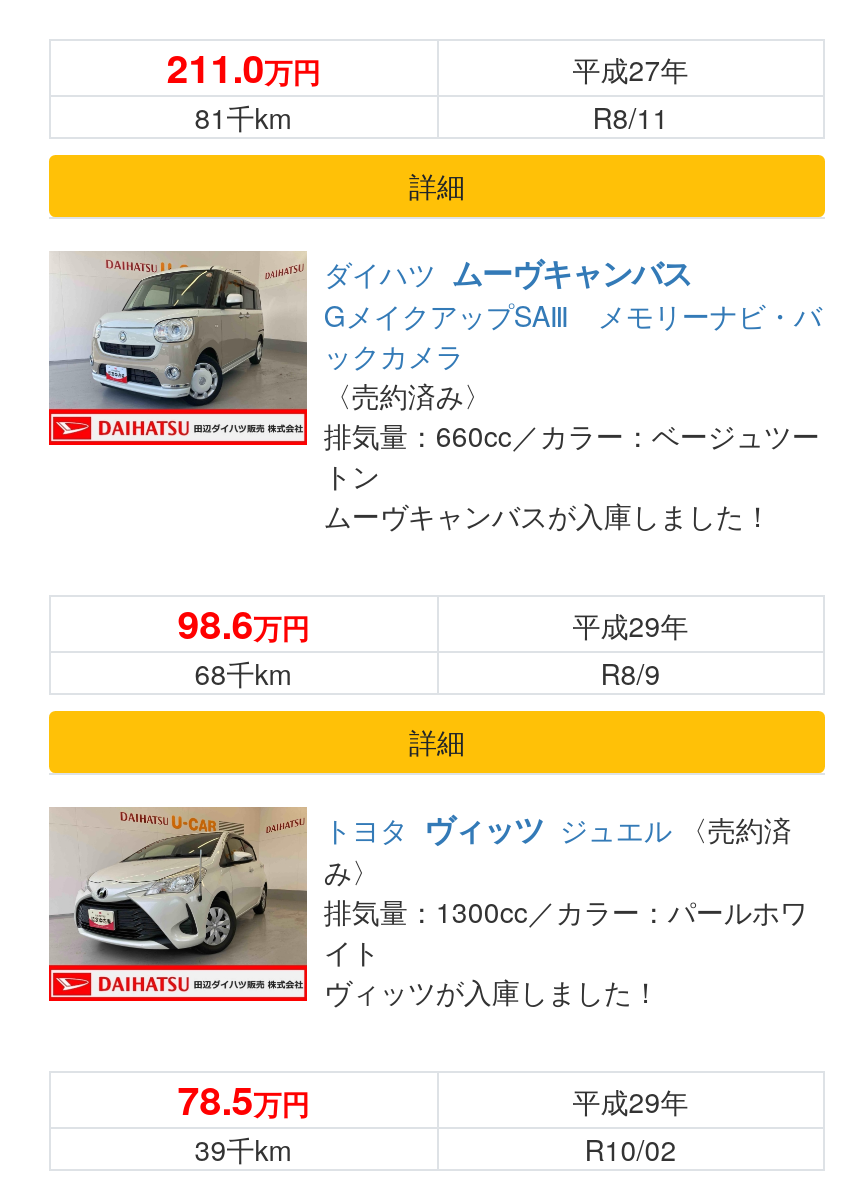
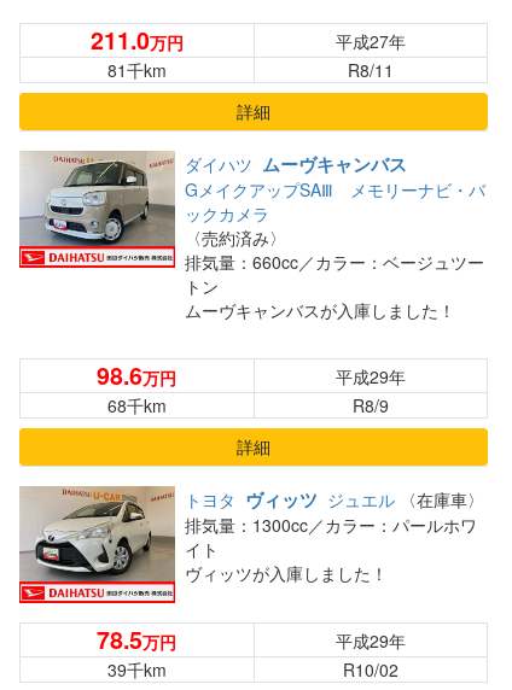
[324,808,792,892] トヨタ ヴィッツ ジュエル 〈売約済 | み〉 -> [185,486,485,513] トヨタ ヴィッツ ジュエル 〈在庫車〉
[47,913,309,1039] [image] -> [18,526,176,604] [image]

